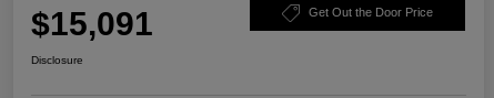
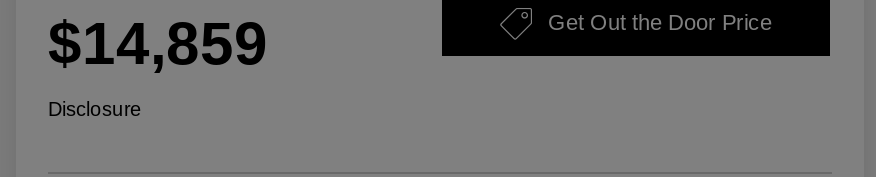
[31,5,153,42] $15,091 -> [48,9,268,75] $14,859

